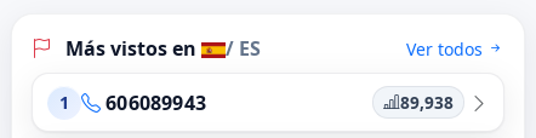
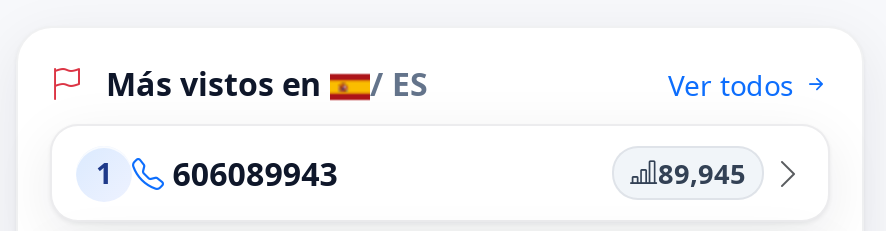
[400,90,454,113] 89,938 -> [658,153,746,191] 89,945

